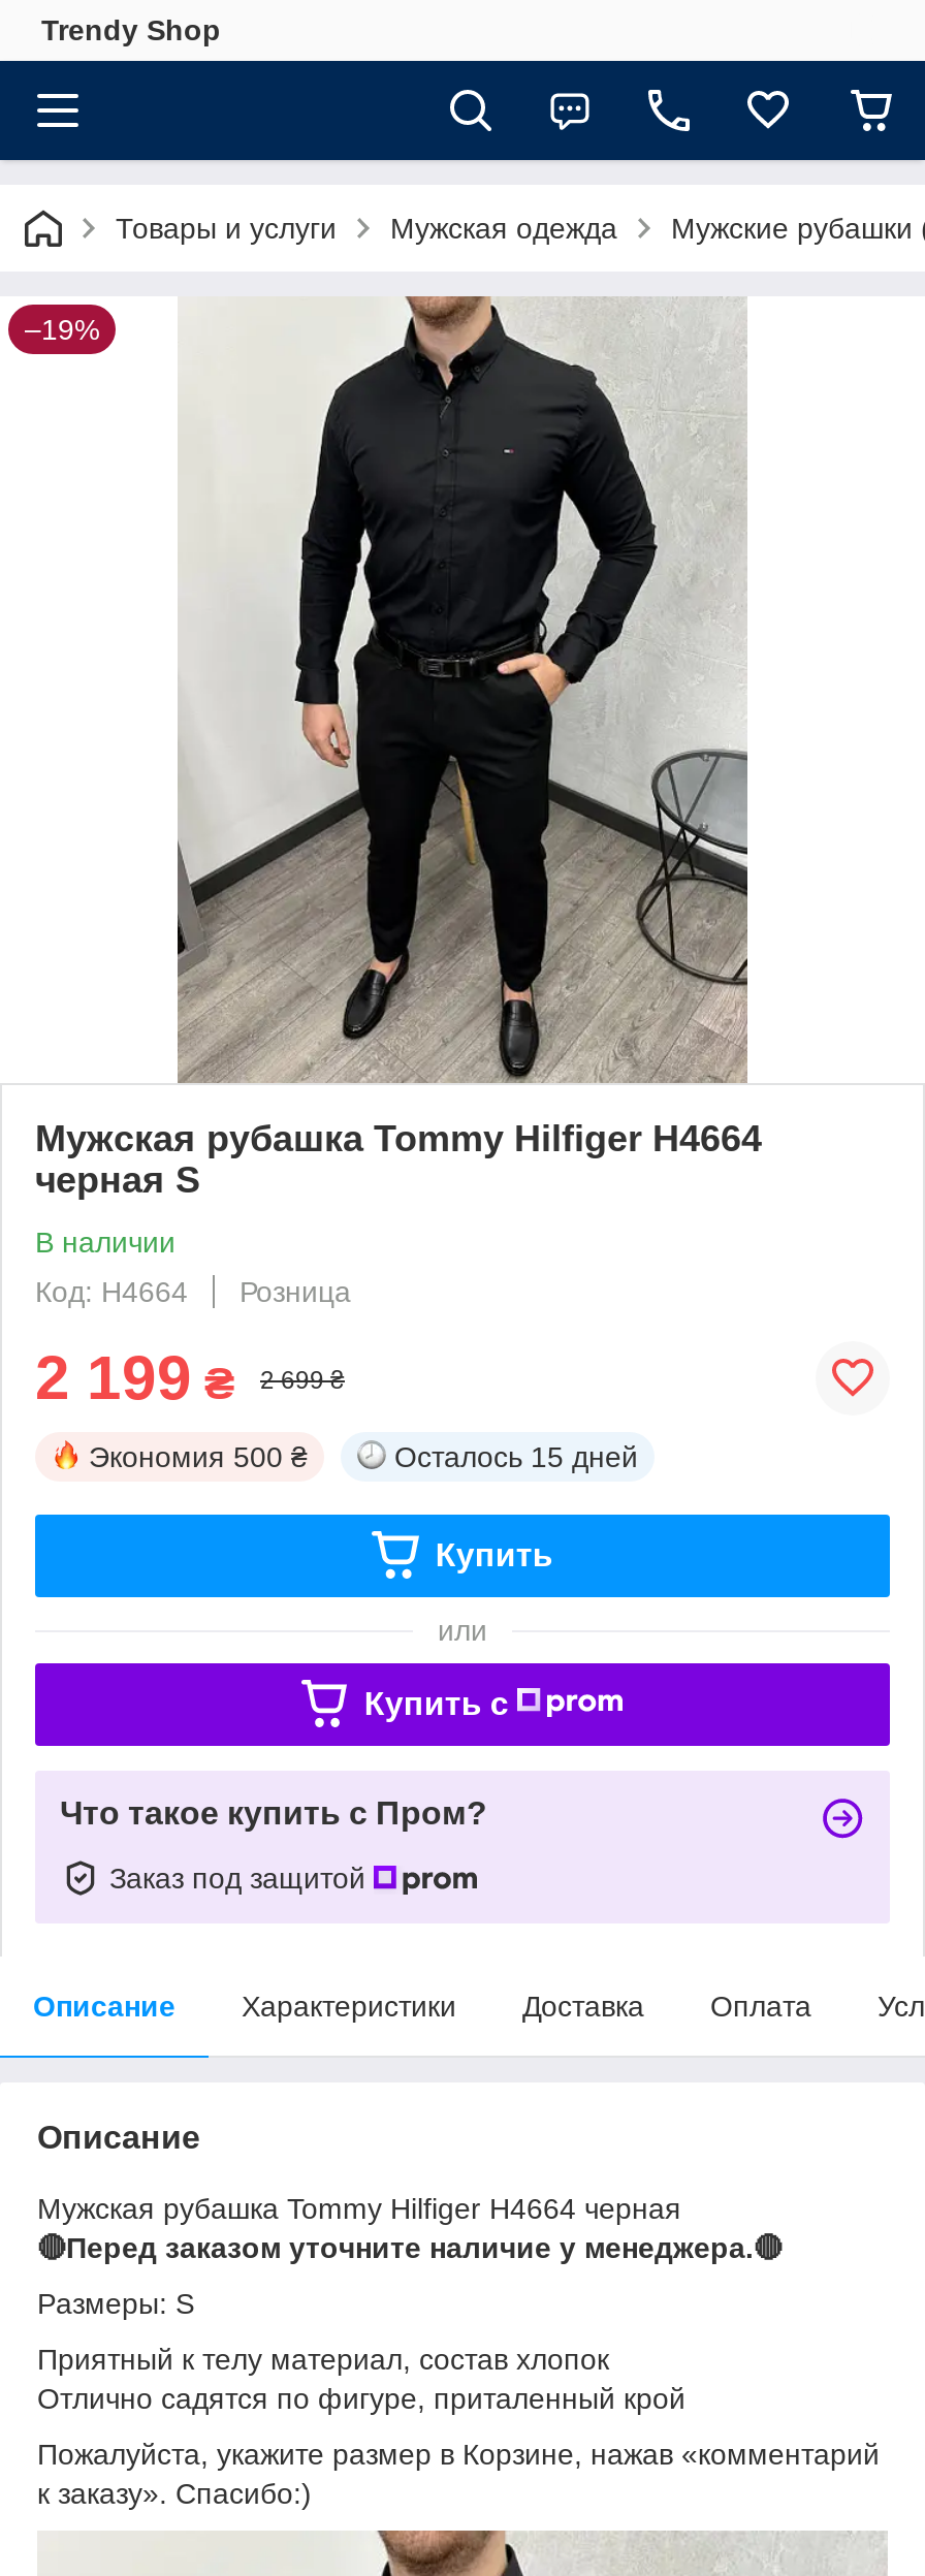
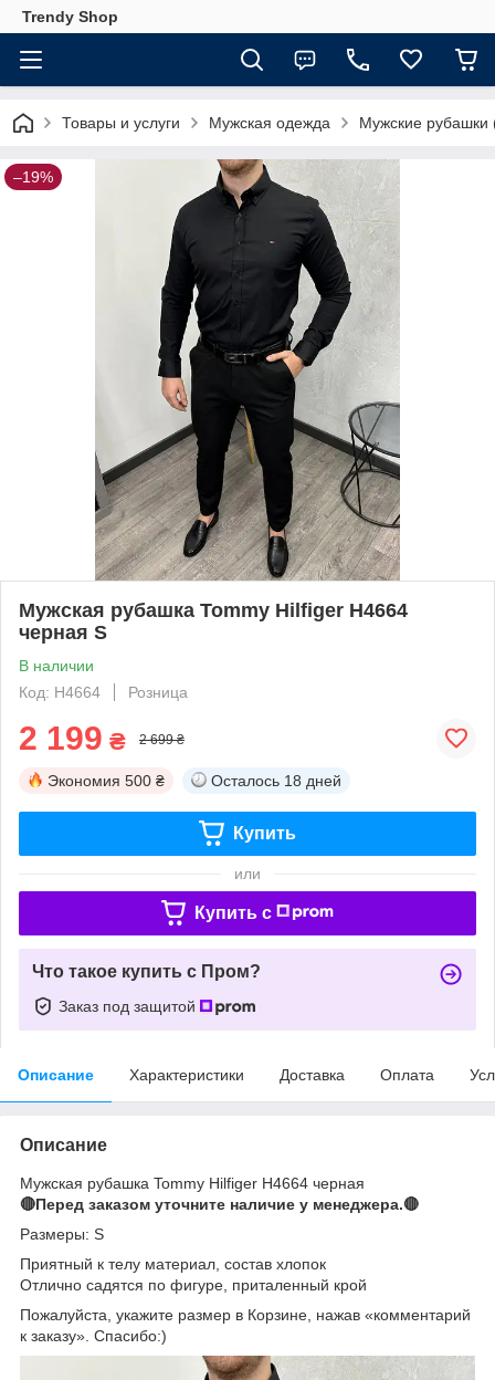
[394,1440,638,1473] Осталось 15 дней -> [211,772,341,789] Осталось 18 дней

